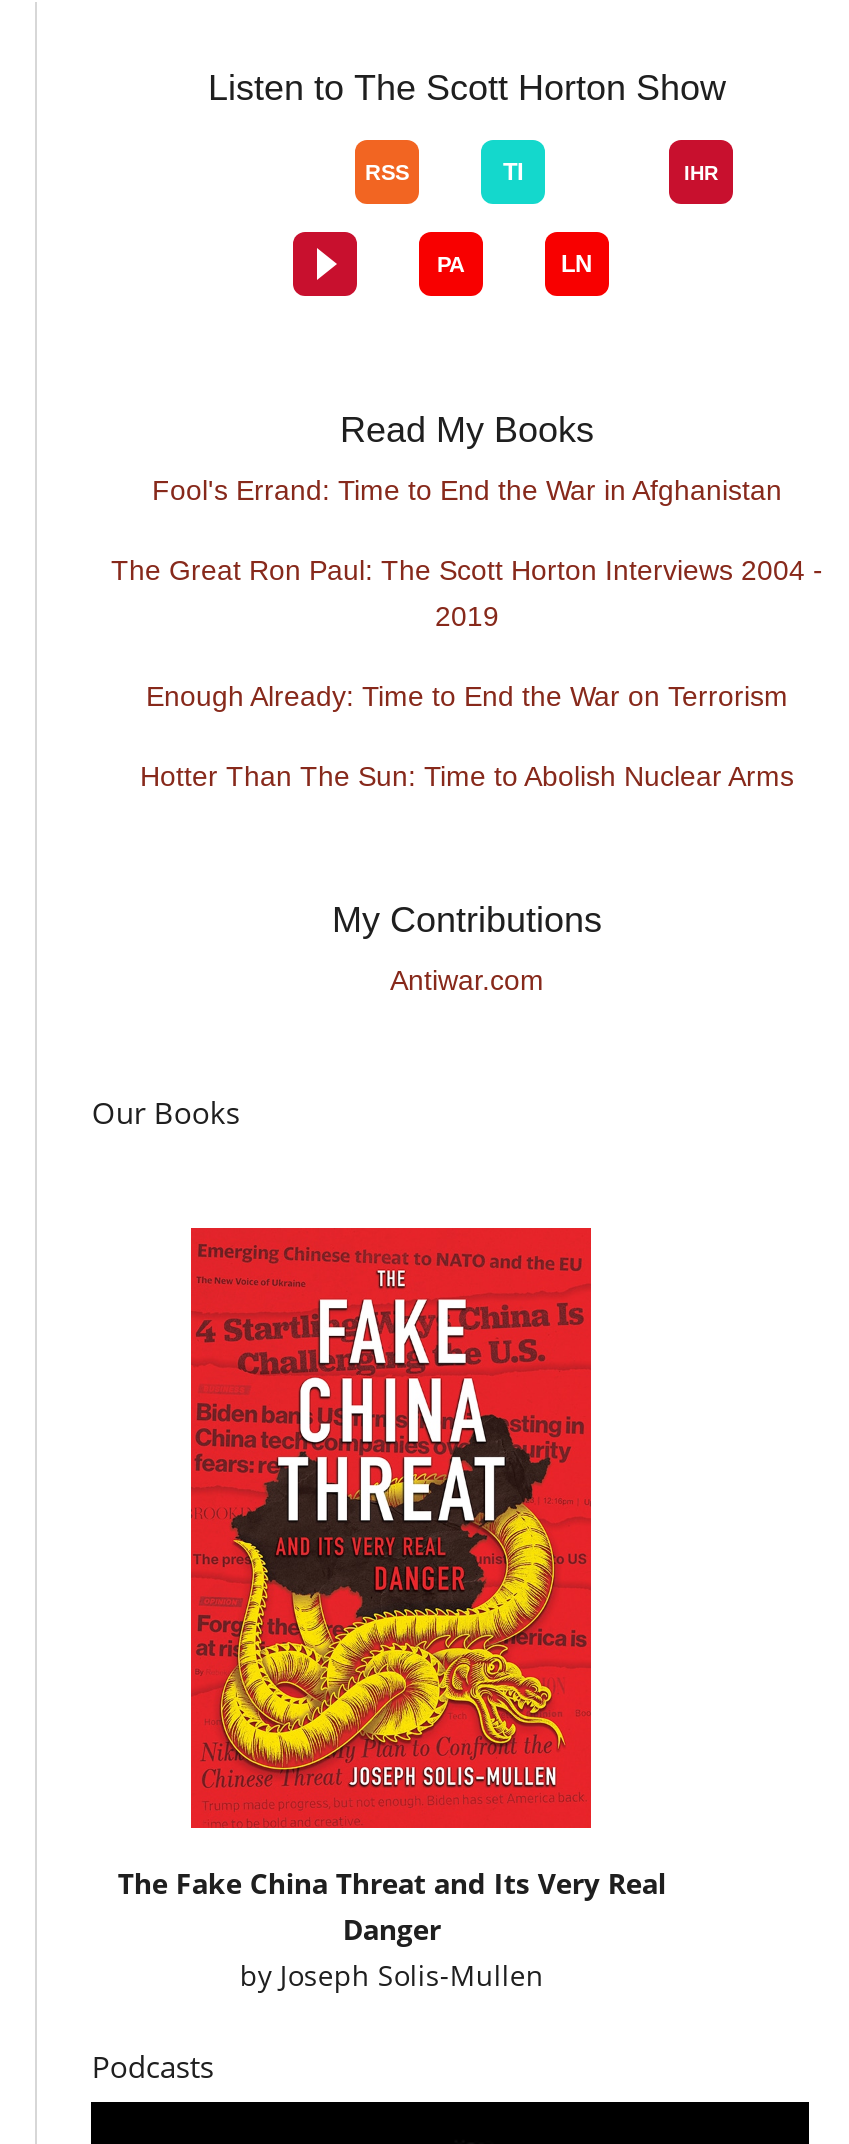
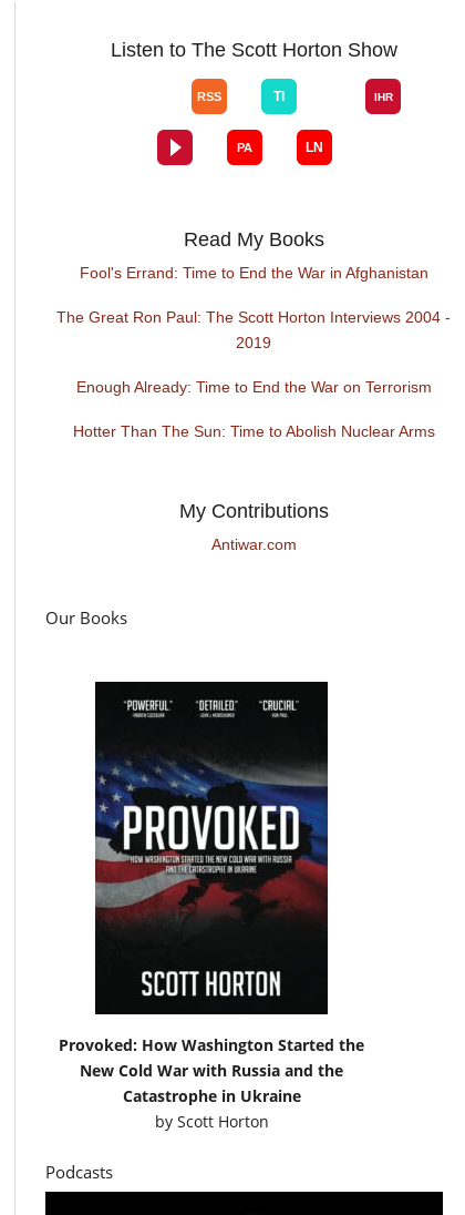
[118,1226,666,1993] [image] | The Fake China Threat and Its Very Real | Danger | by Joseph Solis-Mullen -> [59,681,365,1131] [image] | Provoked: How Washington Started the | New Cold War with Russia and the | Catastrophe in Ukraine | by Scott Horton

